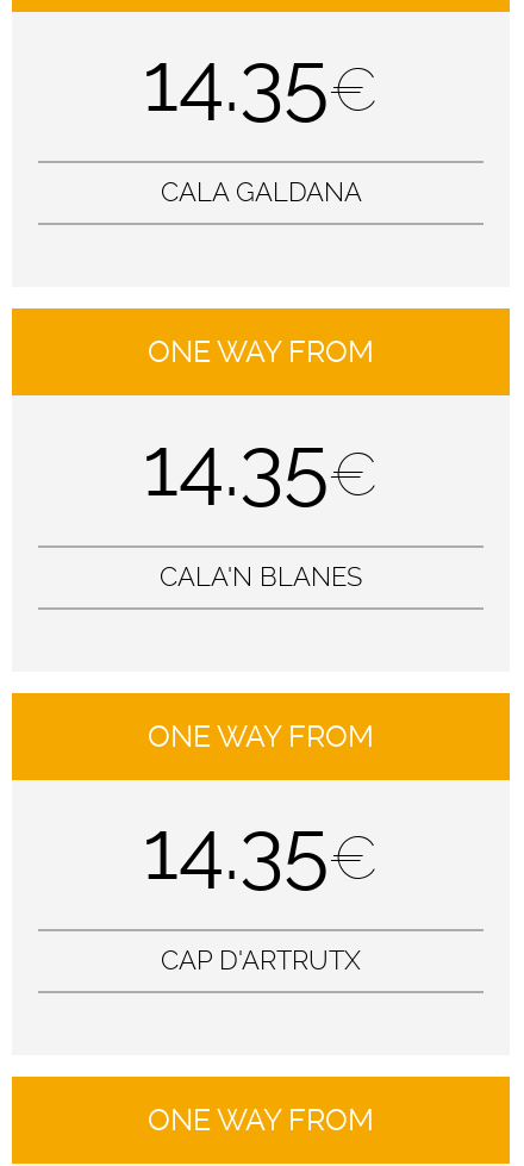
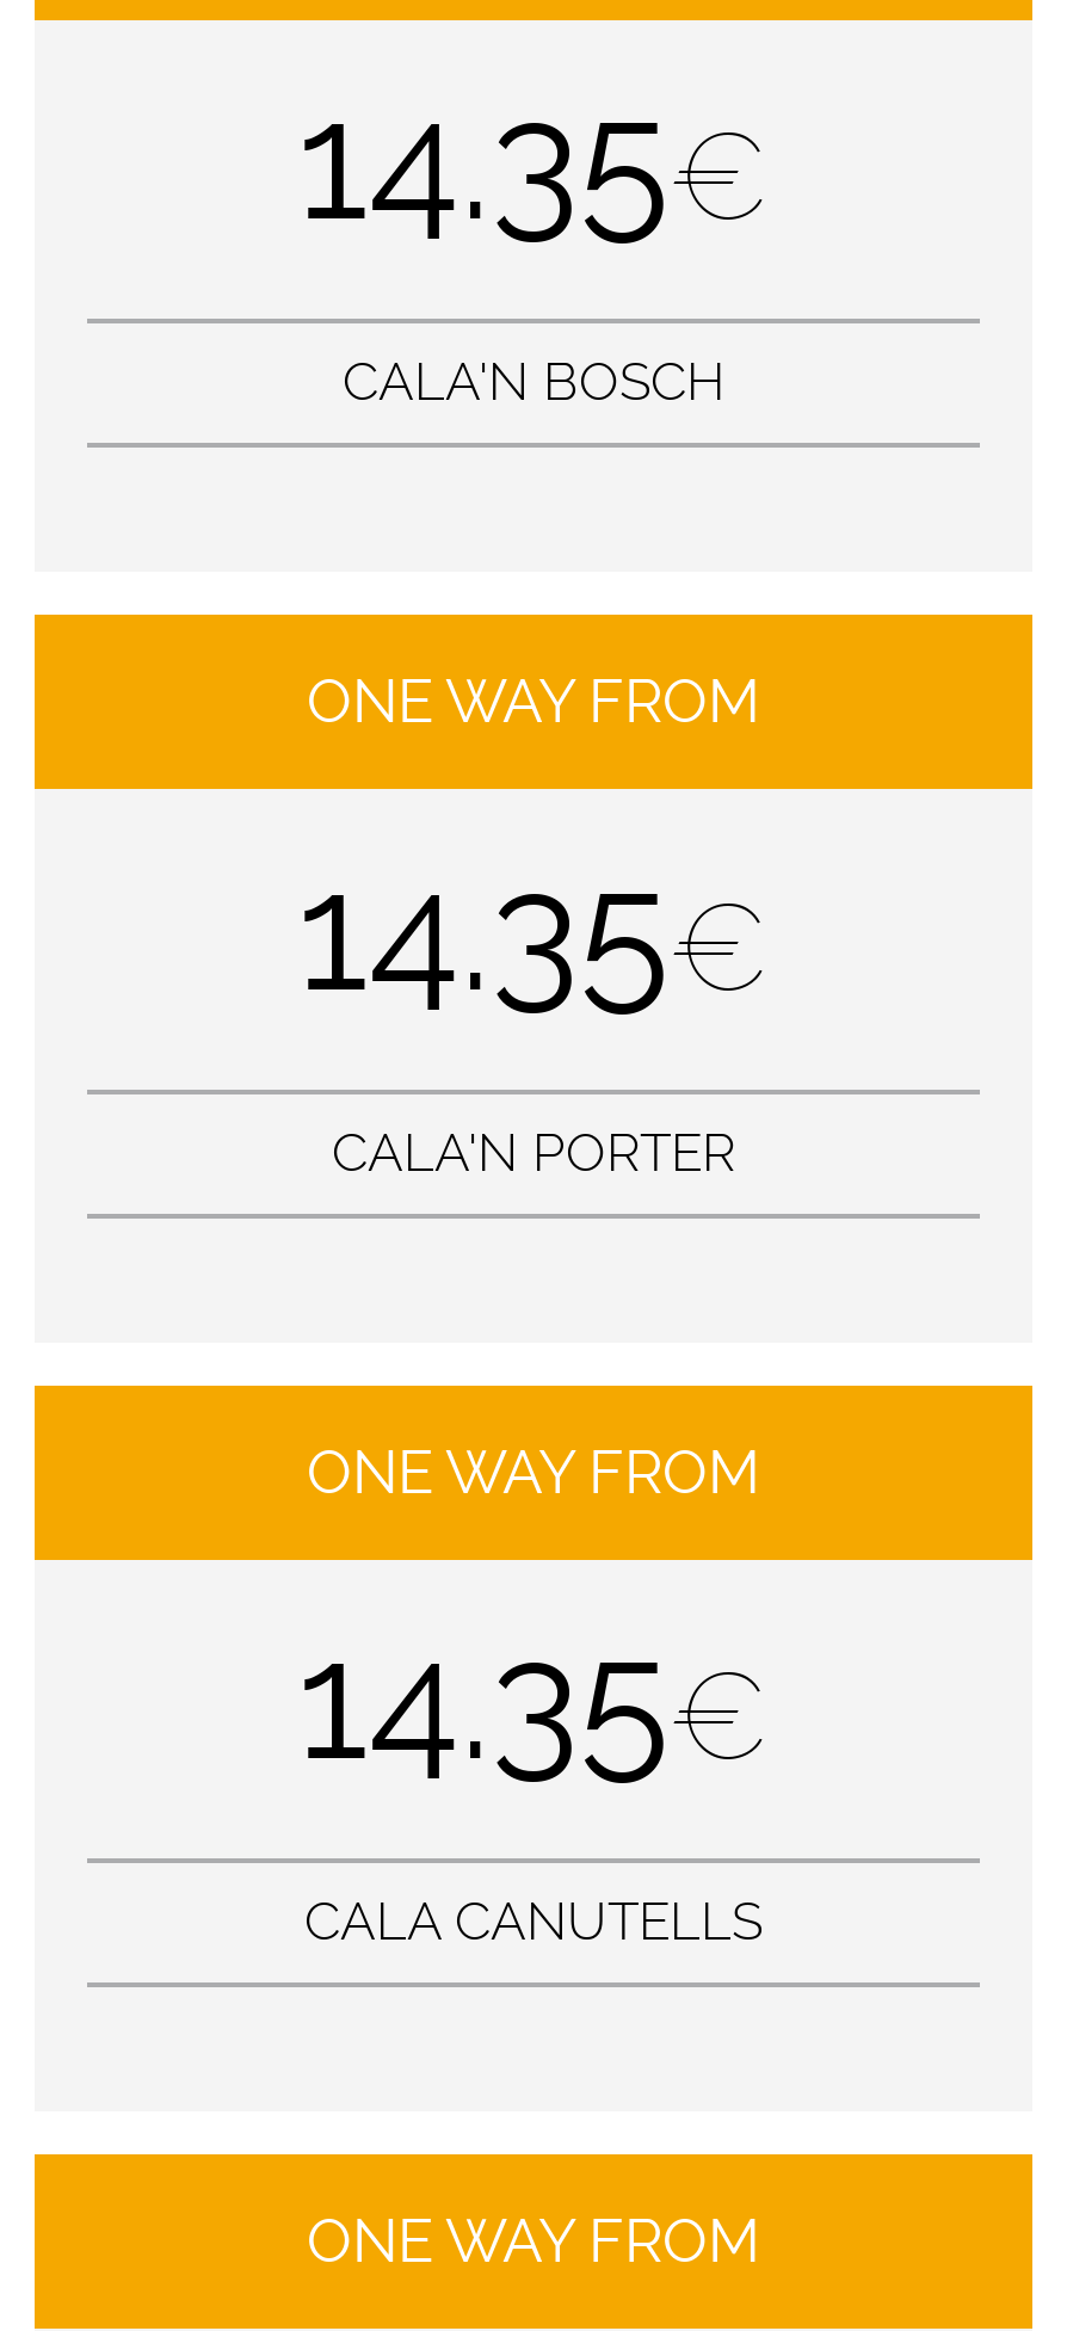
[160,178,361,207] CALA GALDANA -> [343,353,724,412] CALA'N BOSCH
[160,562,362,591] CALA'N BLANES -> [332,1122,735,1182] CALA'N PORTER
[161,946,361,975] CAP D'ARTRUTX -> [304,1892,763,1951] CALA CANUTELLS

